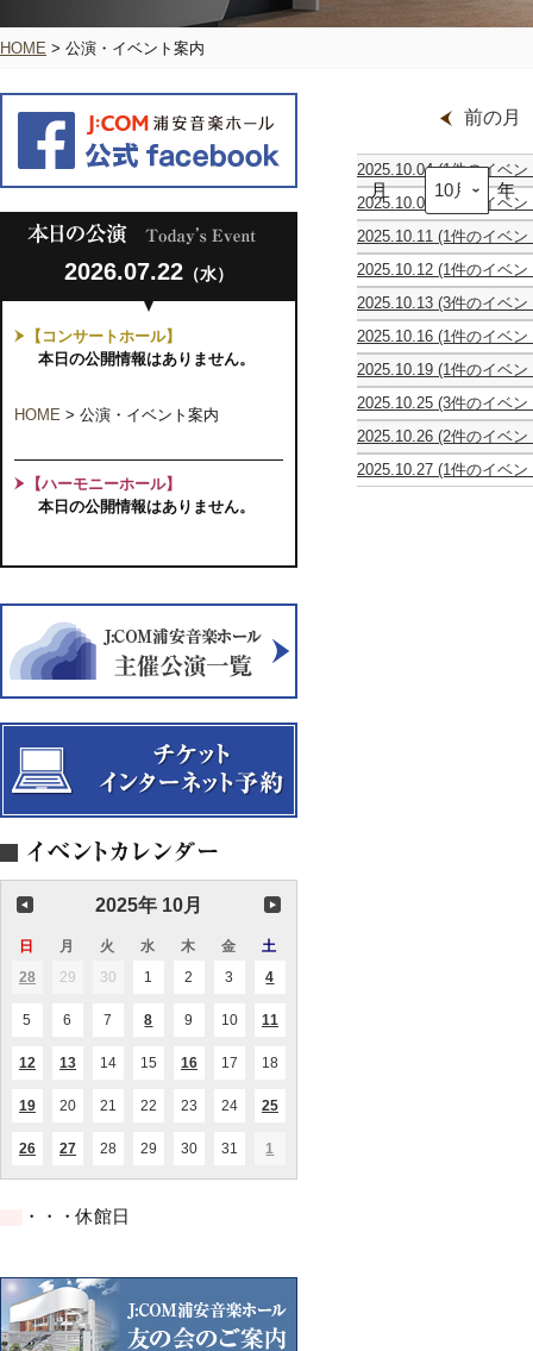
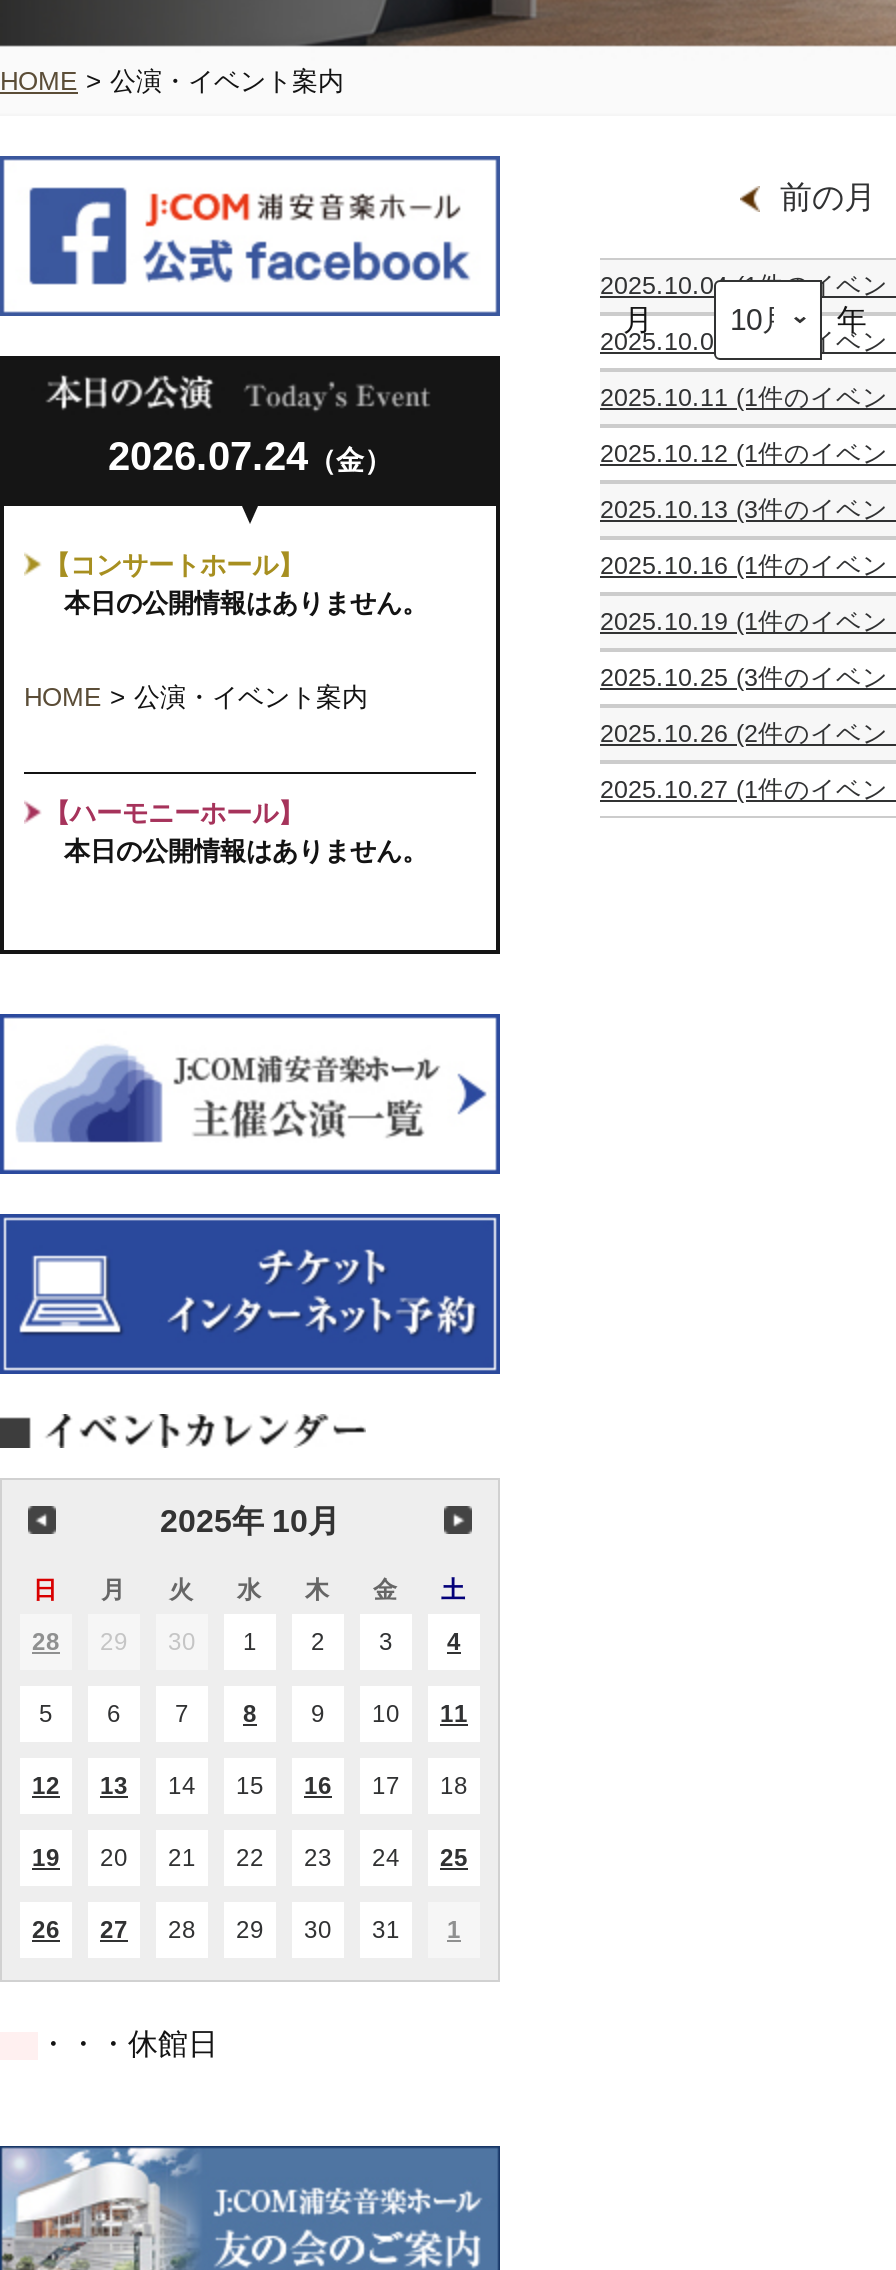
[64,258,233,284] 2026.07.22（水） -> [108,434,392,478] 2026.07.24（金）

